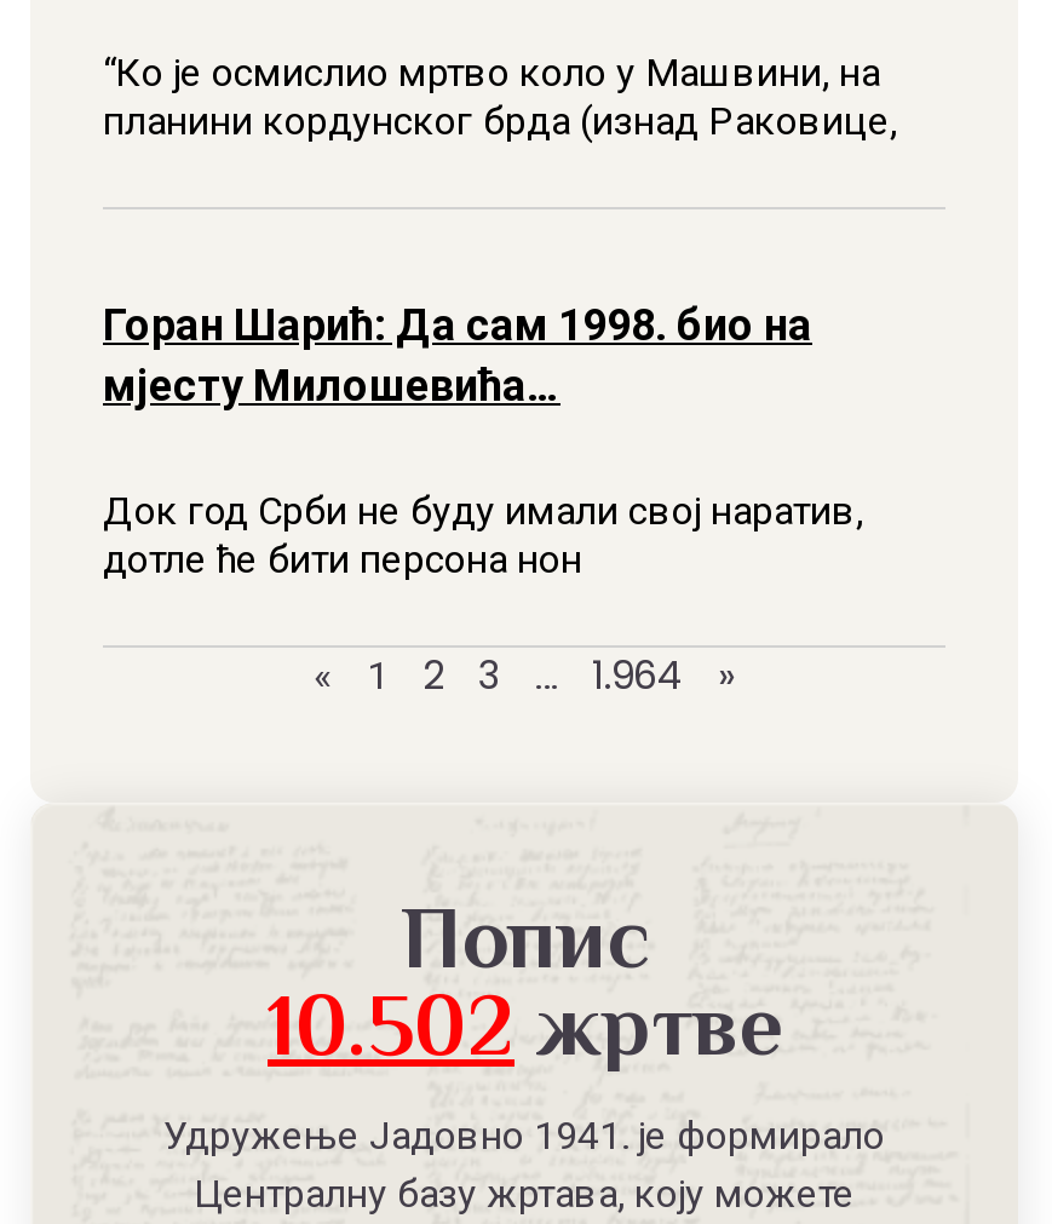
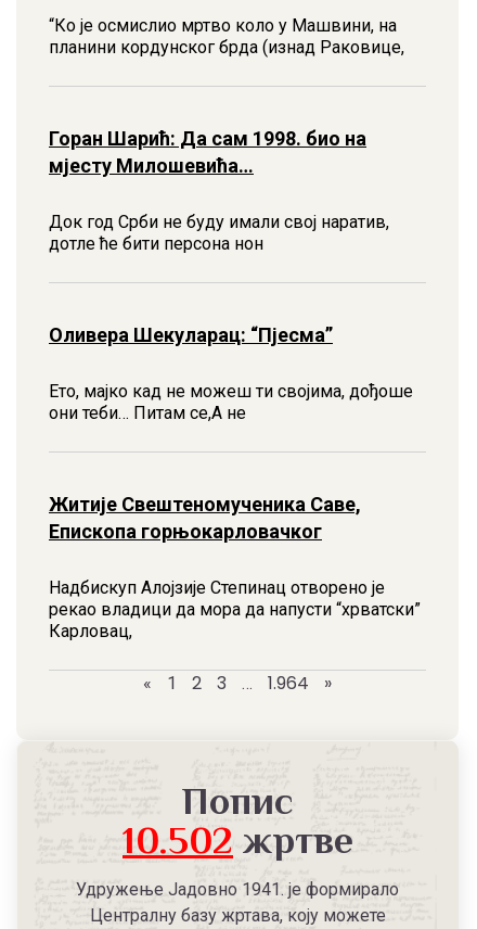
none -> [49,323,413,423] Оливера Шекуларац: “Пјесма” | Ето, мајко кад не можеш ти својима, дођоше | они теби… Питам се,А не
none -> [49,492,421,641] Житије Свештеномученика Саве, | Епископа горњокарловачког | Надбискуп Алојзије Степинац отворено је | рекао владици да мора да напусти “хрватски” | Карловац,

